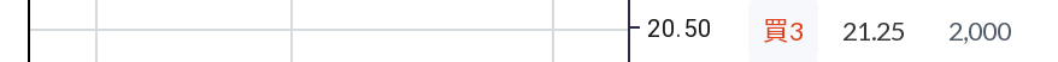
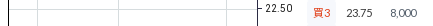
[842,14,905,45] 21.25 -> [346,6,372,19] 23.75
[948,14,1011,45] 2,000 -> [390,6,416,19] 8,000

